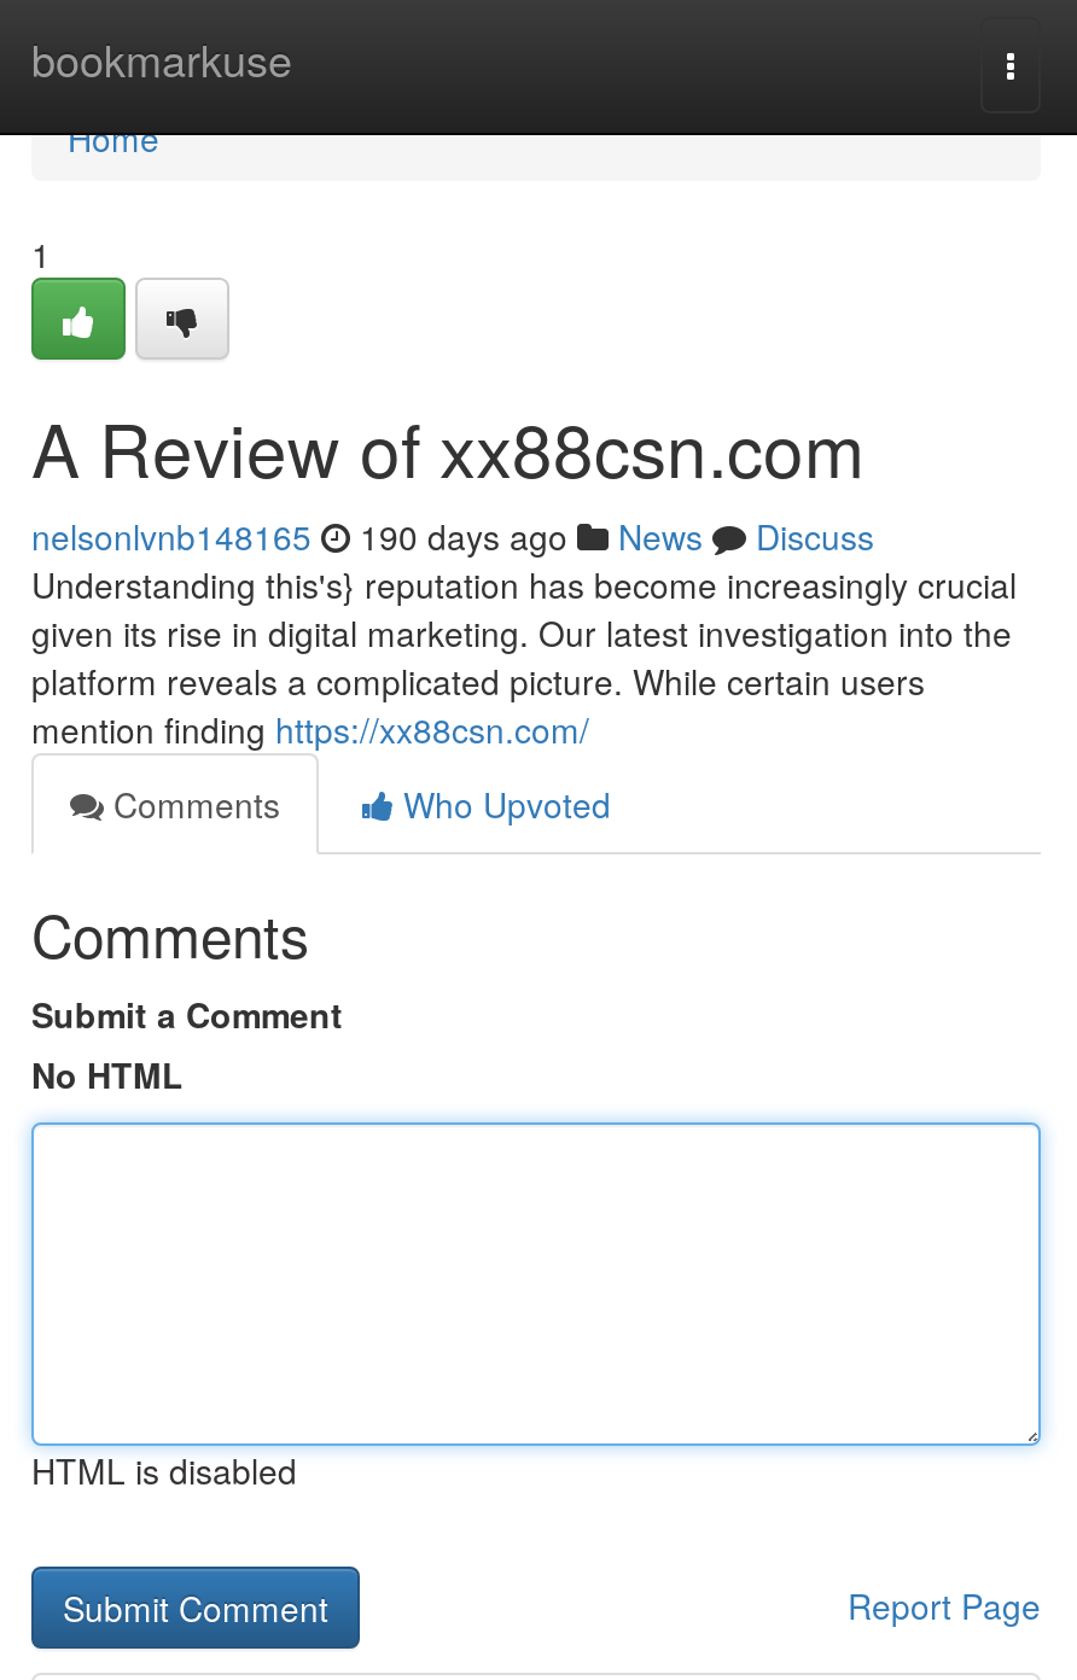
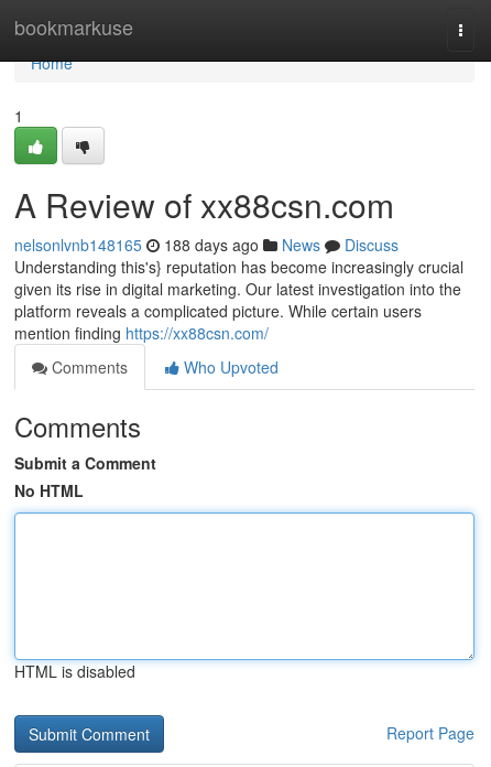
[31,512,874,560] nelsonlvnb148165 190 days ago News Discuss -> [14,234,399,256] nelsonlvnb148165 188 days ago News Discuss

